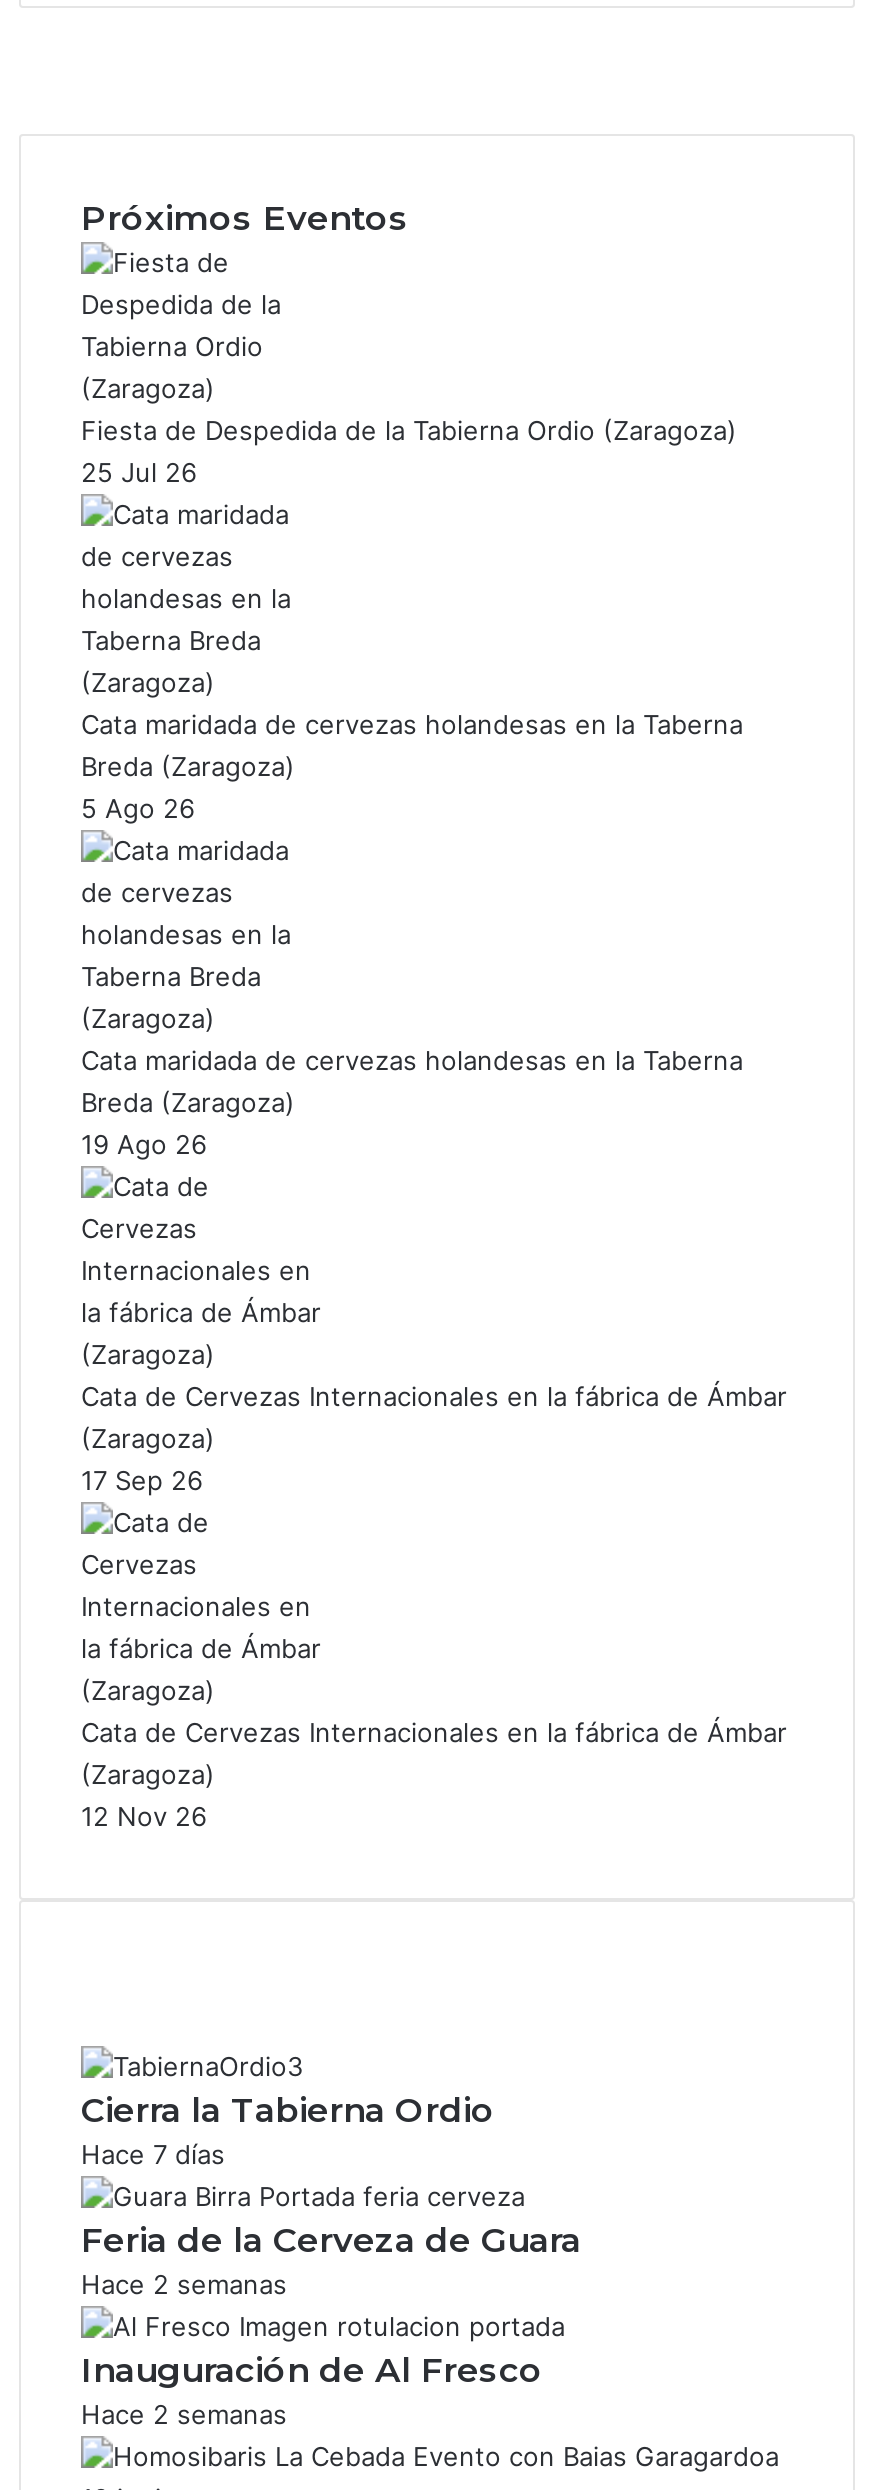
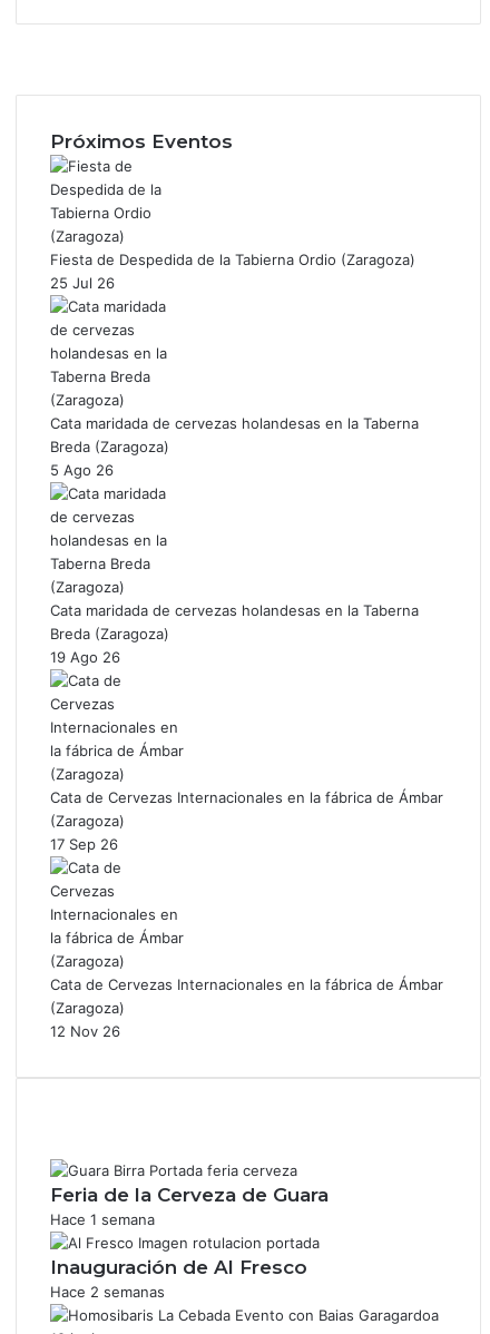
[81,2090,495,2170] Cierra la Tabierna Ordio | Hace 7 días -> none
[81,2268,287,2300] Hace 2 semanas -> [50,1210,155,1228] Hace 1 semana

